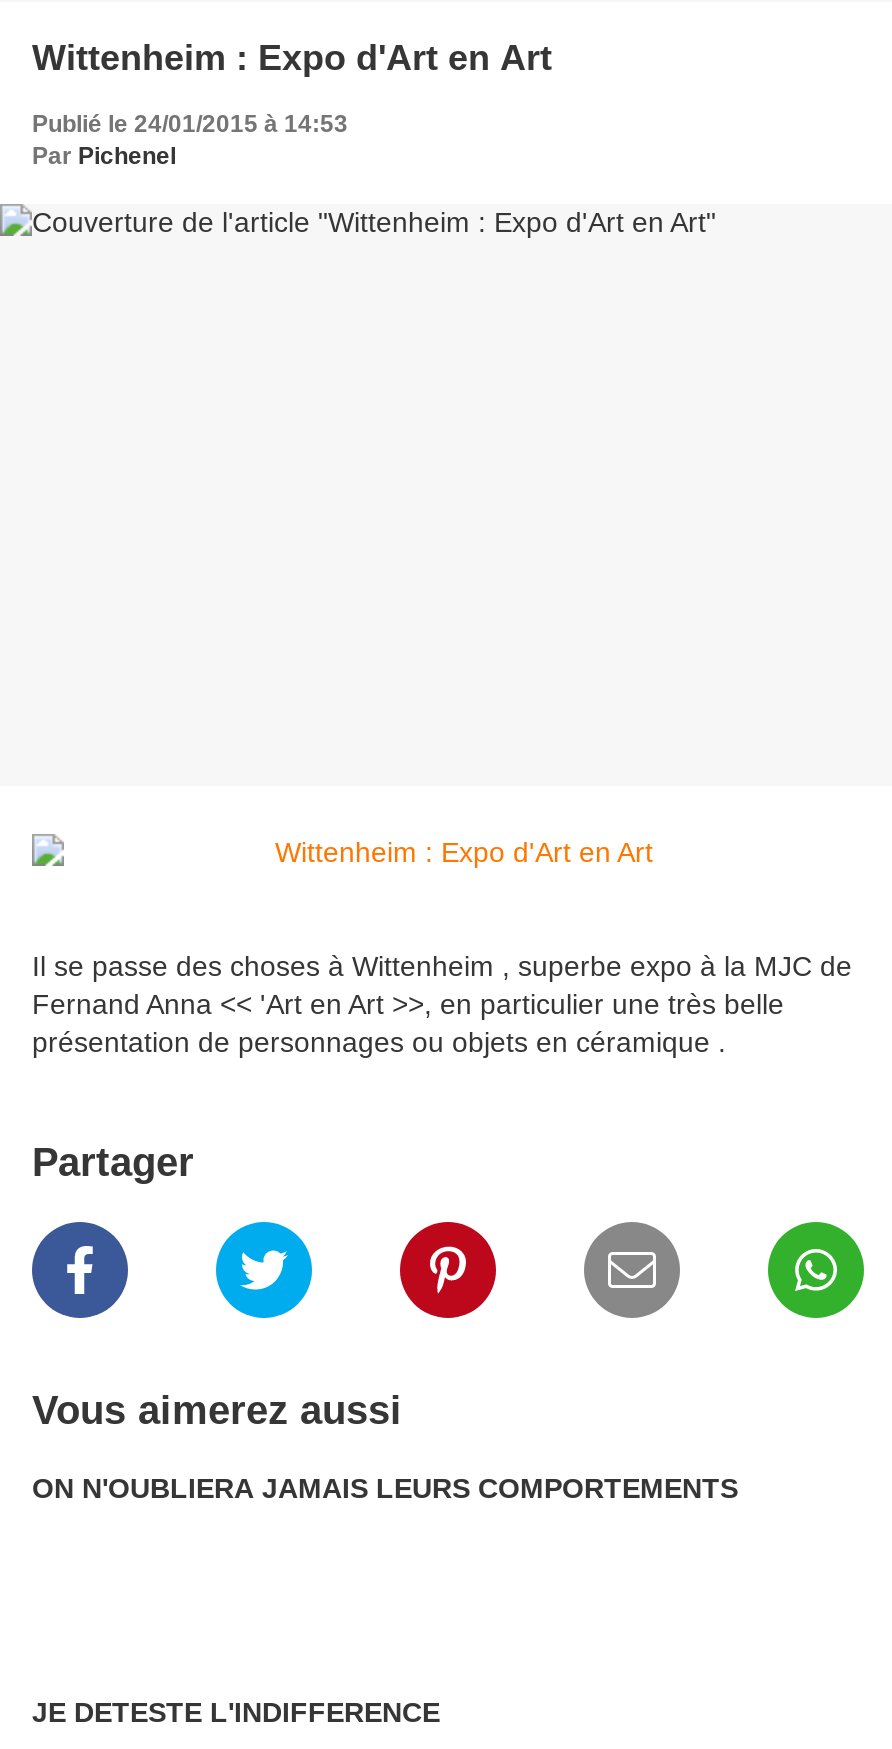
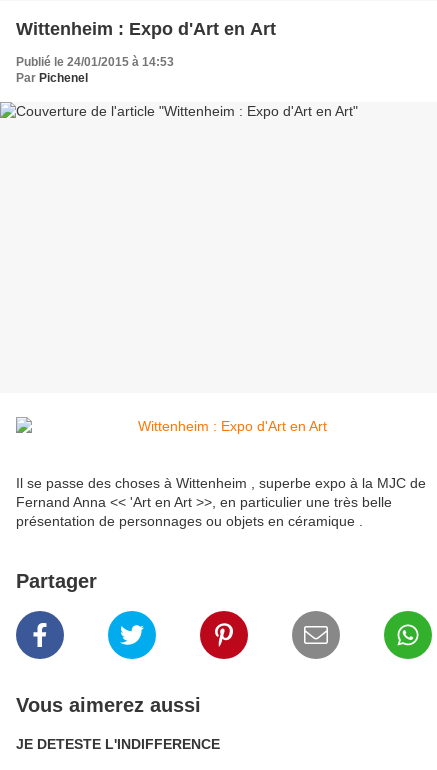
[32,1472,738,1504] ON N'OUBLIERA JAMAIS LEURS COMPORTEMENTS -> none

